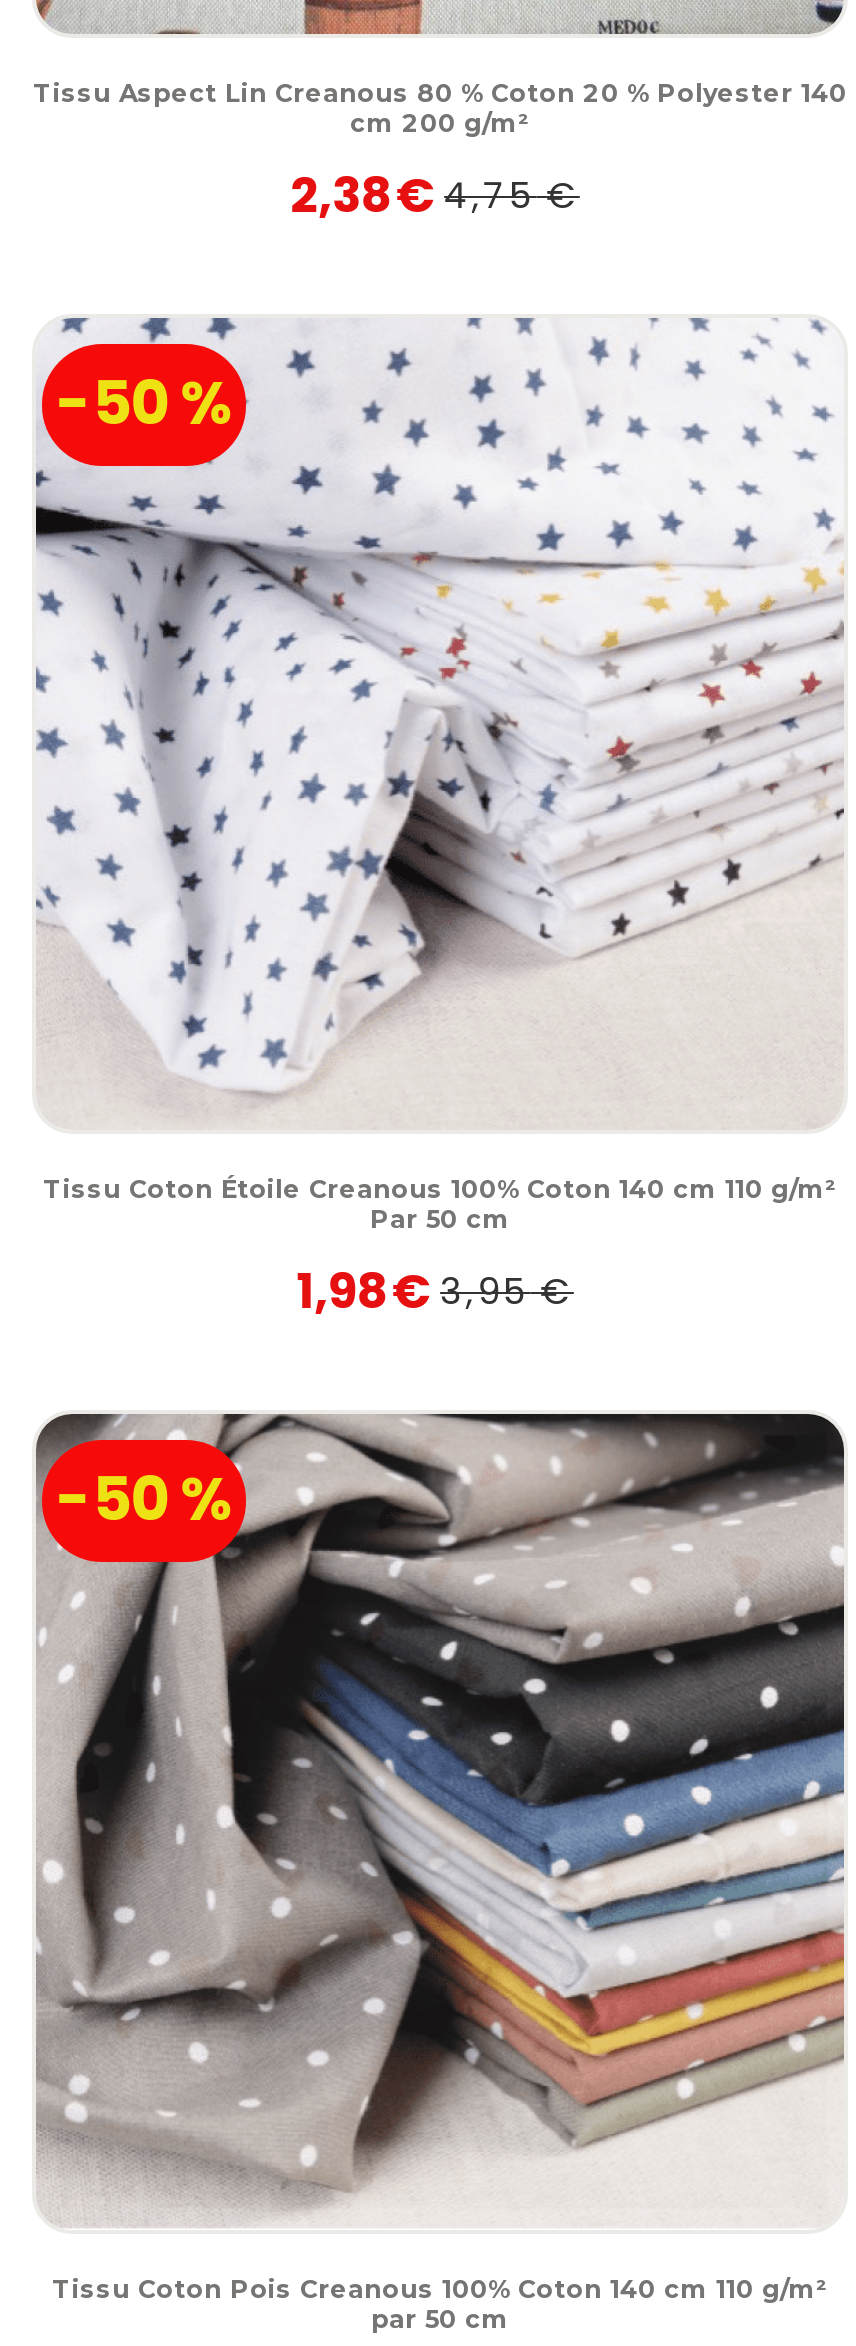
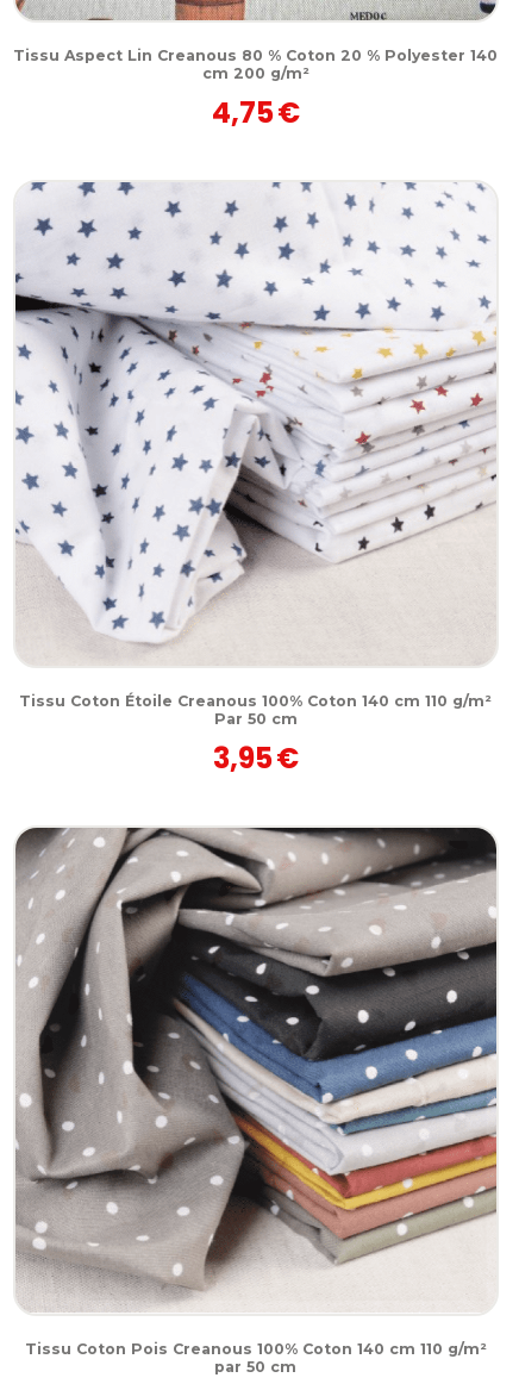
[56,161,580,445] 2,38€ 4,75€ | -50 % -> [212,93,300,132] 4,75€
[56,1259,574,1543] 1,98€ 3,95€ | -50 % -> [213,739,299,778] 3,95€

